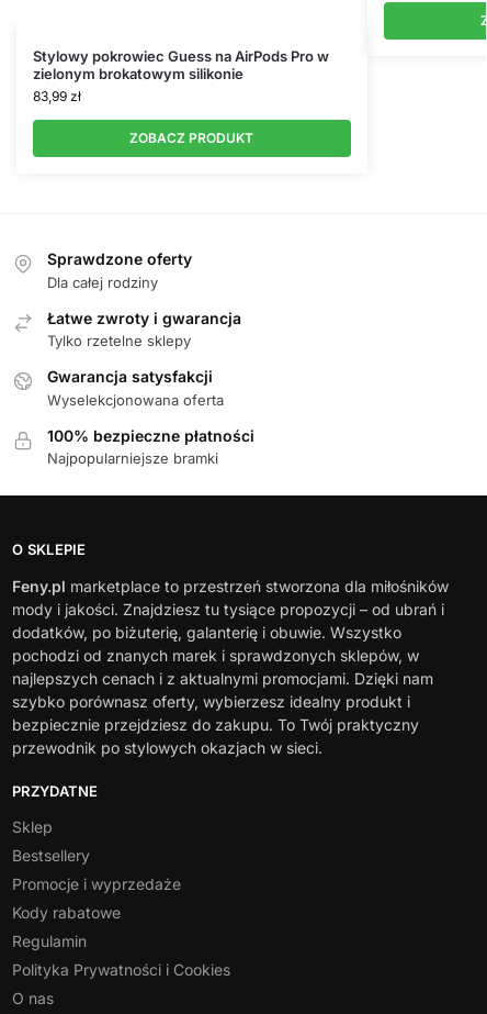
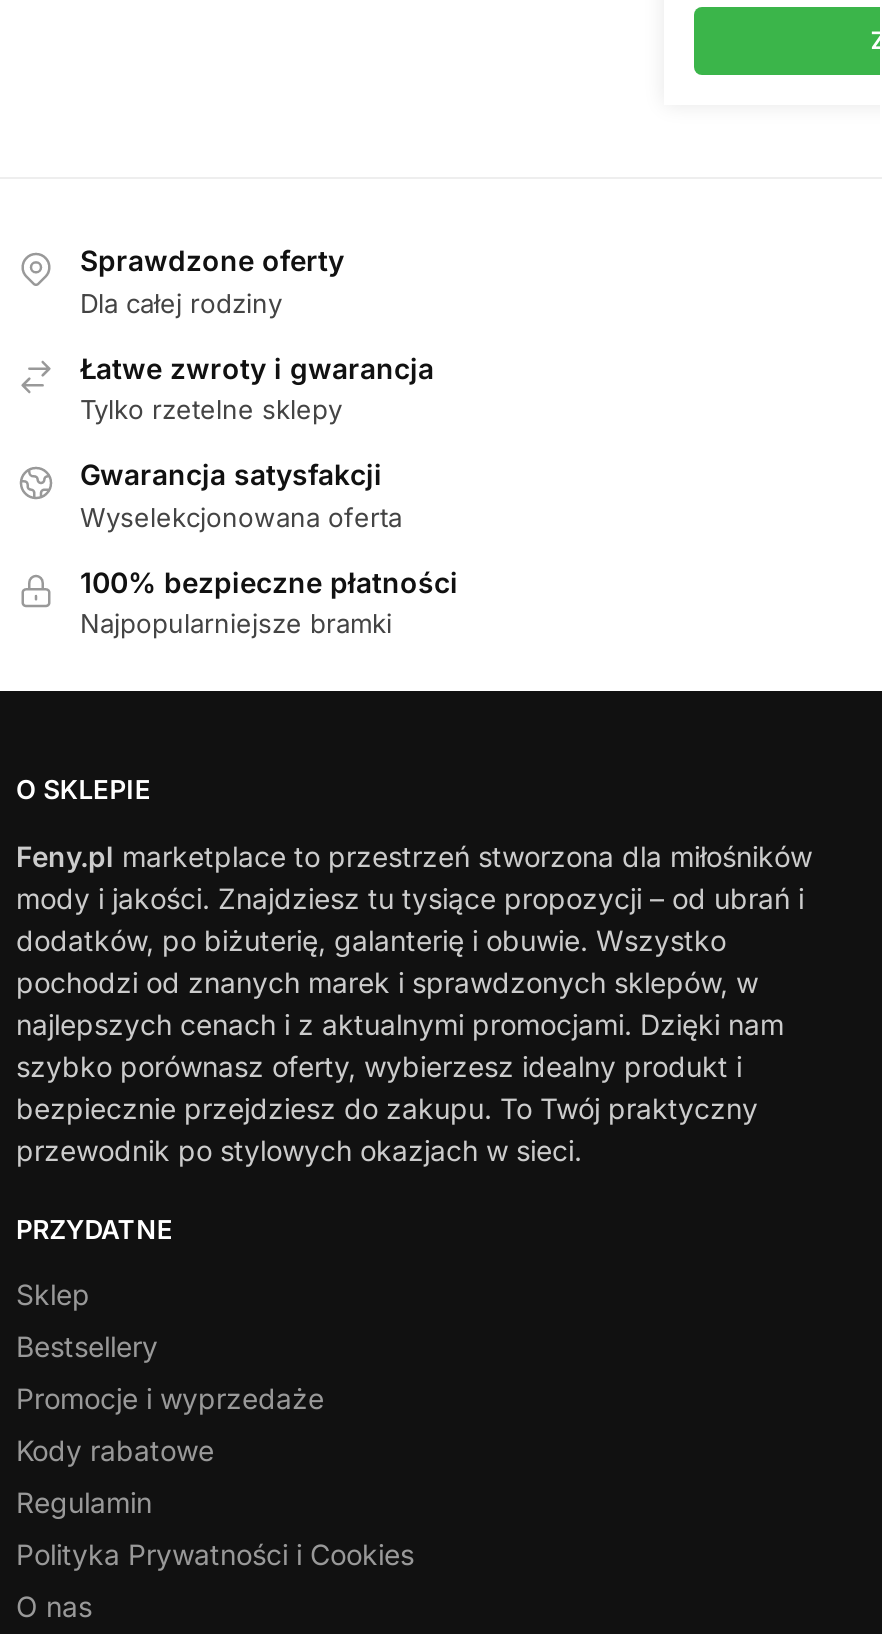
[33,48,329,147] Stylowy pokrowiec Guess na AirPods Pro w | zielonym brokatowym silikonie | 83,99 zł | ZOBACZ PRODUKT -> none

